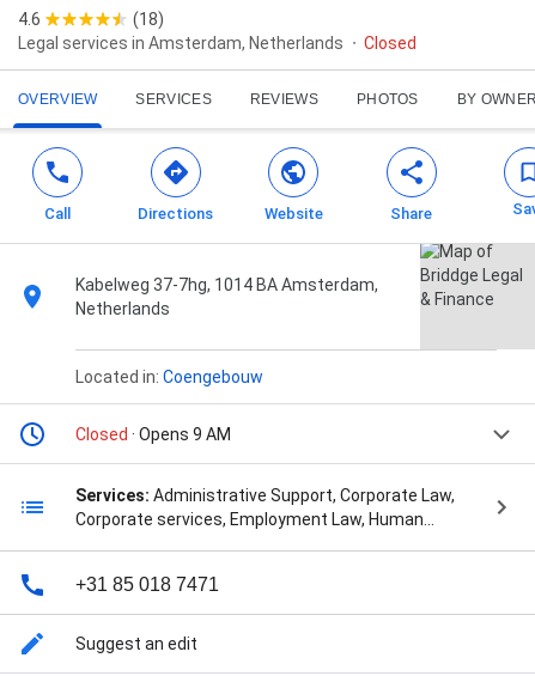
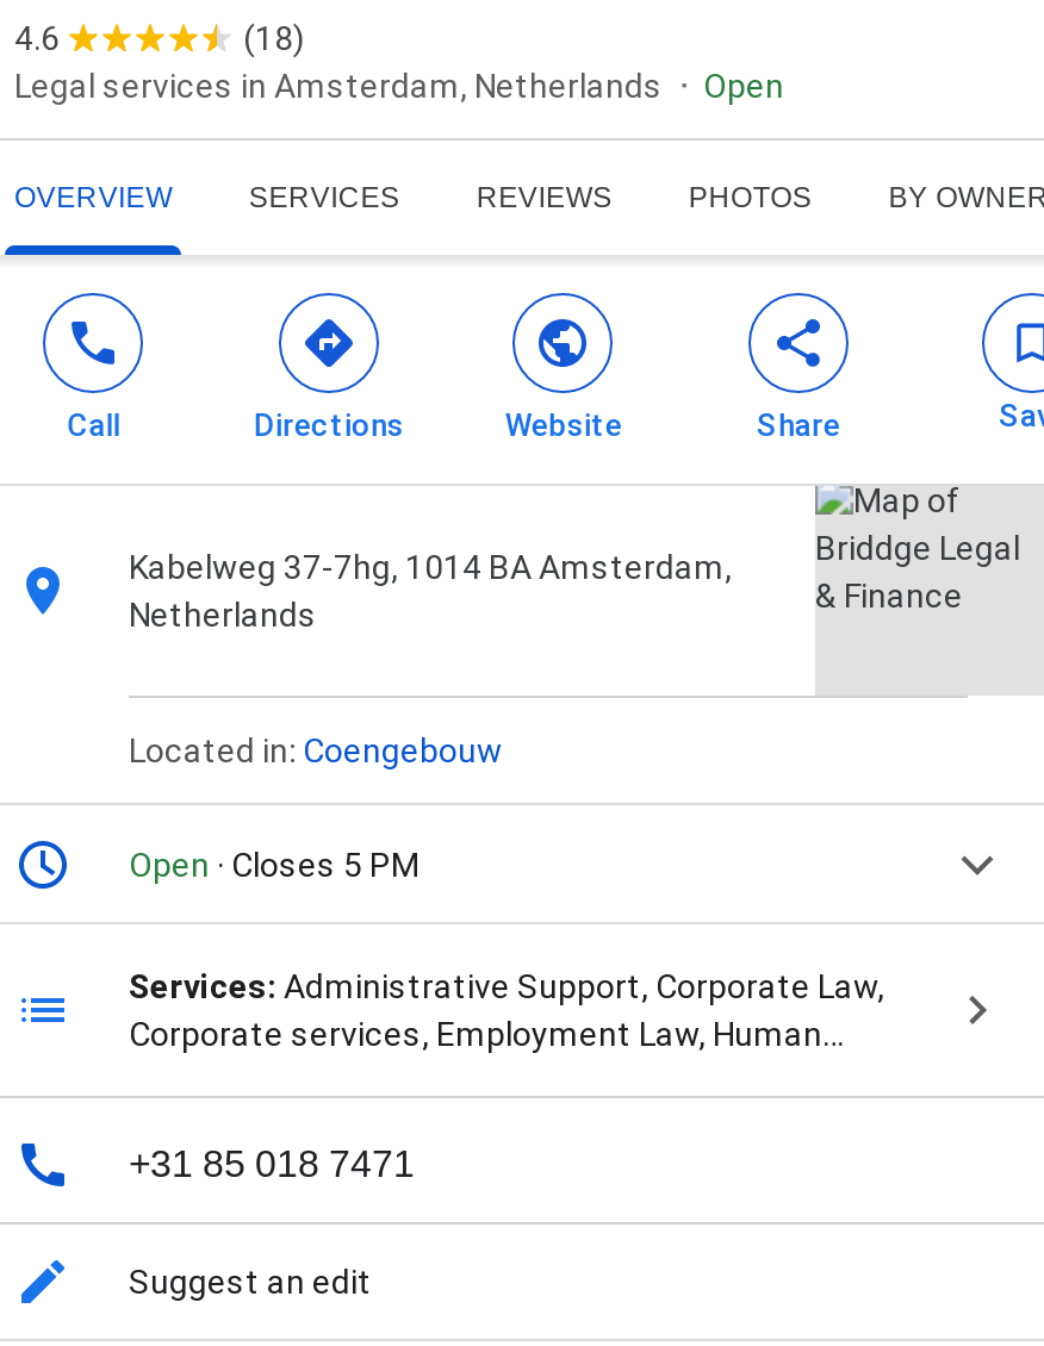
[364,34,417,53] Closed -> [703,67,784,105] Open
[75,425,231,444] Closed · Opens 9 AM -> [129,846,420,884] Open · Closes 5 PM

